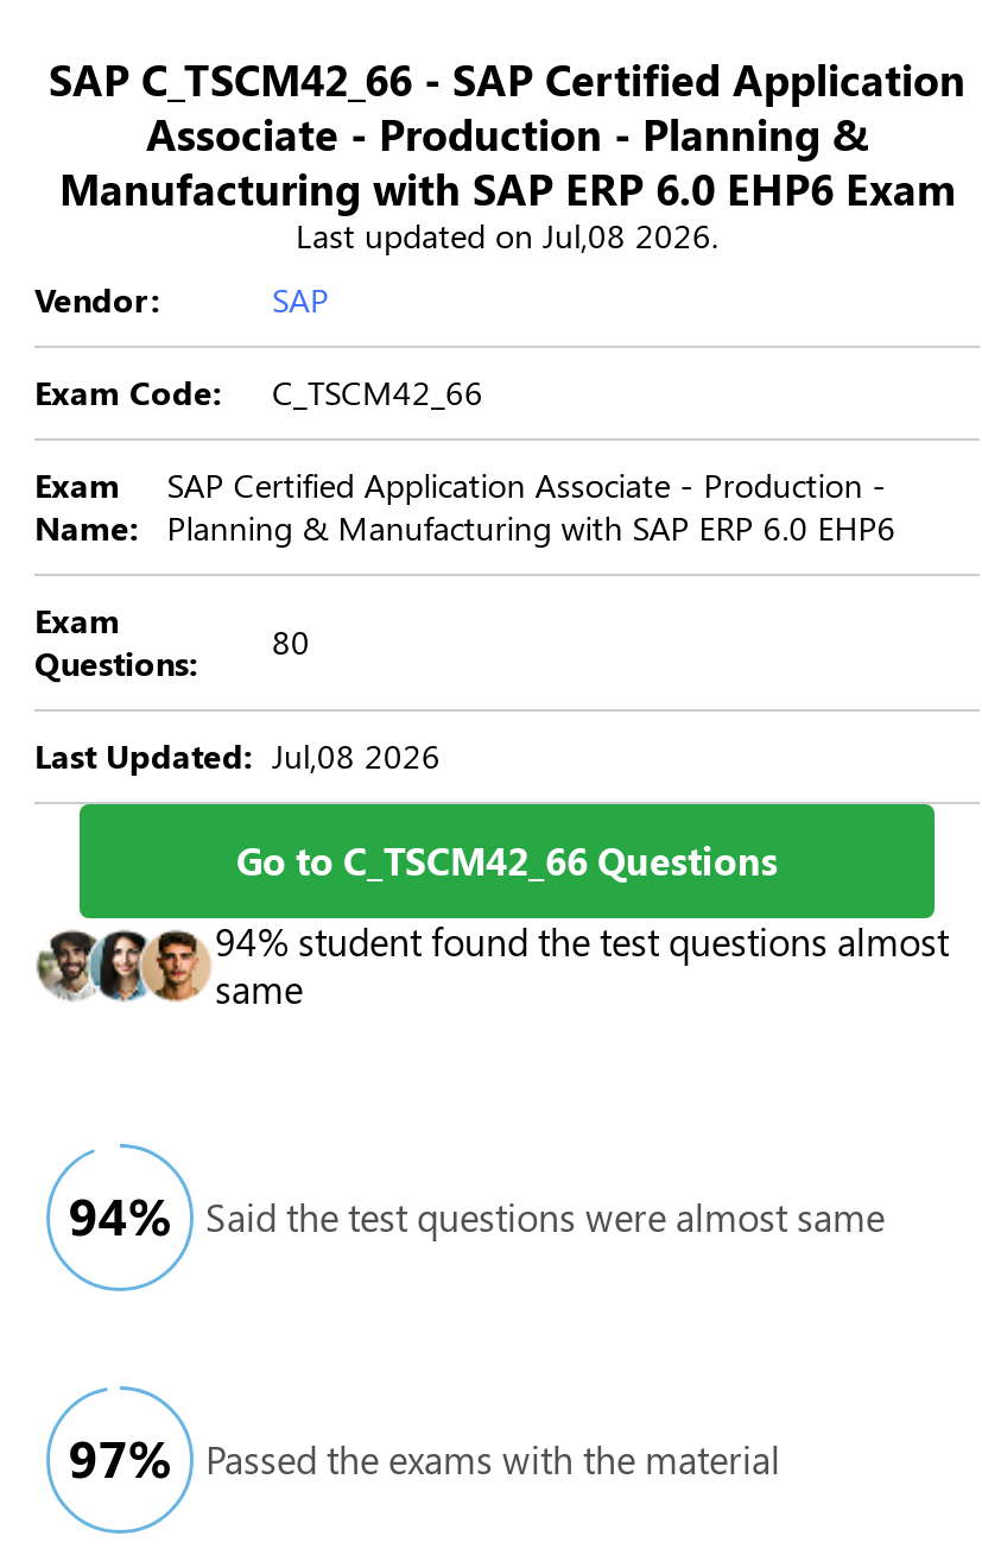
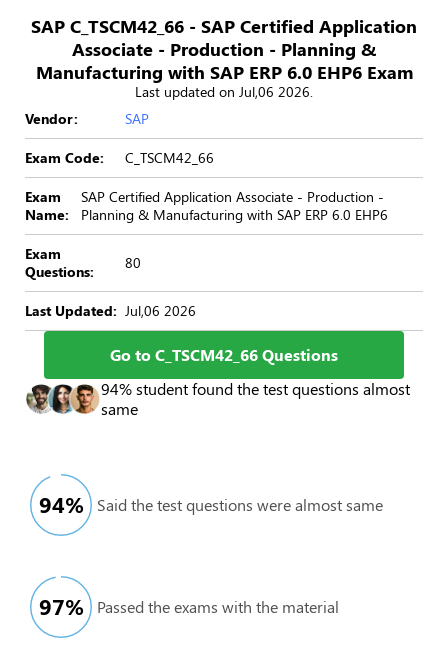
[296,213,718,258] Last updated on Jul,08 2026. -> [135,82,313,101] Last updated on Jul,06 2026.
[34,733,441,778] Last Updated: Jul,08 2026 -> [25,301,196,320] Last Updated: Jul,06 2026

